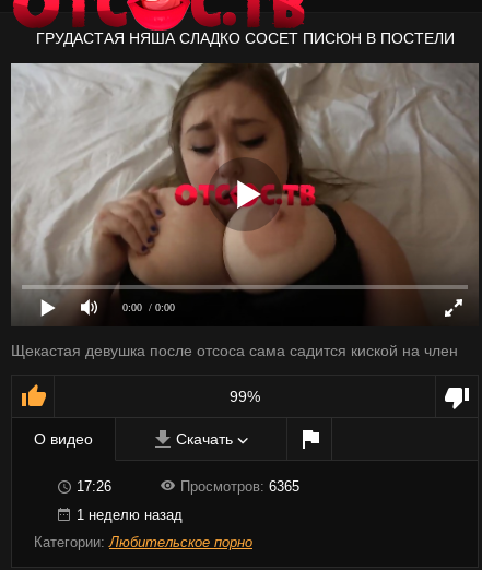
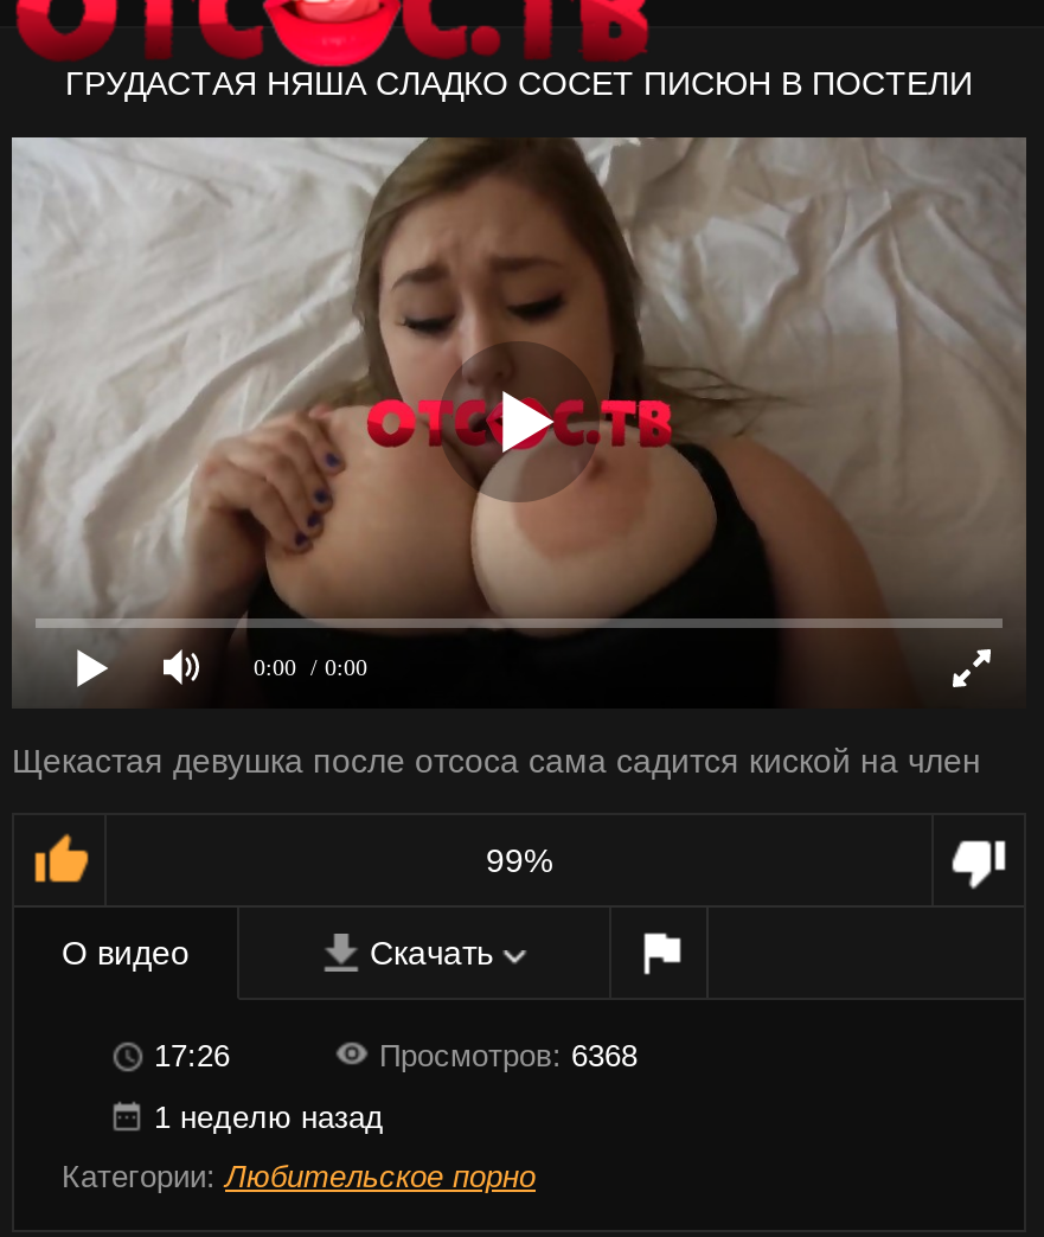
[180,478,299,494] Просмотров: 6365 -> [379,1037,638,1073] Просмотров: 6368

